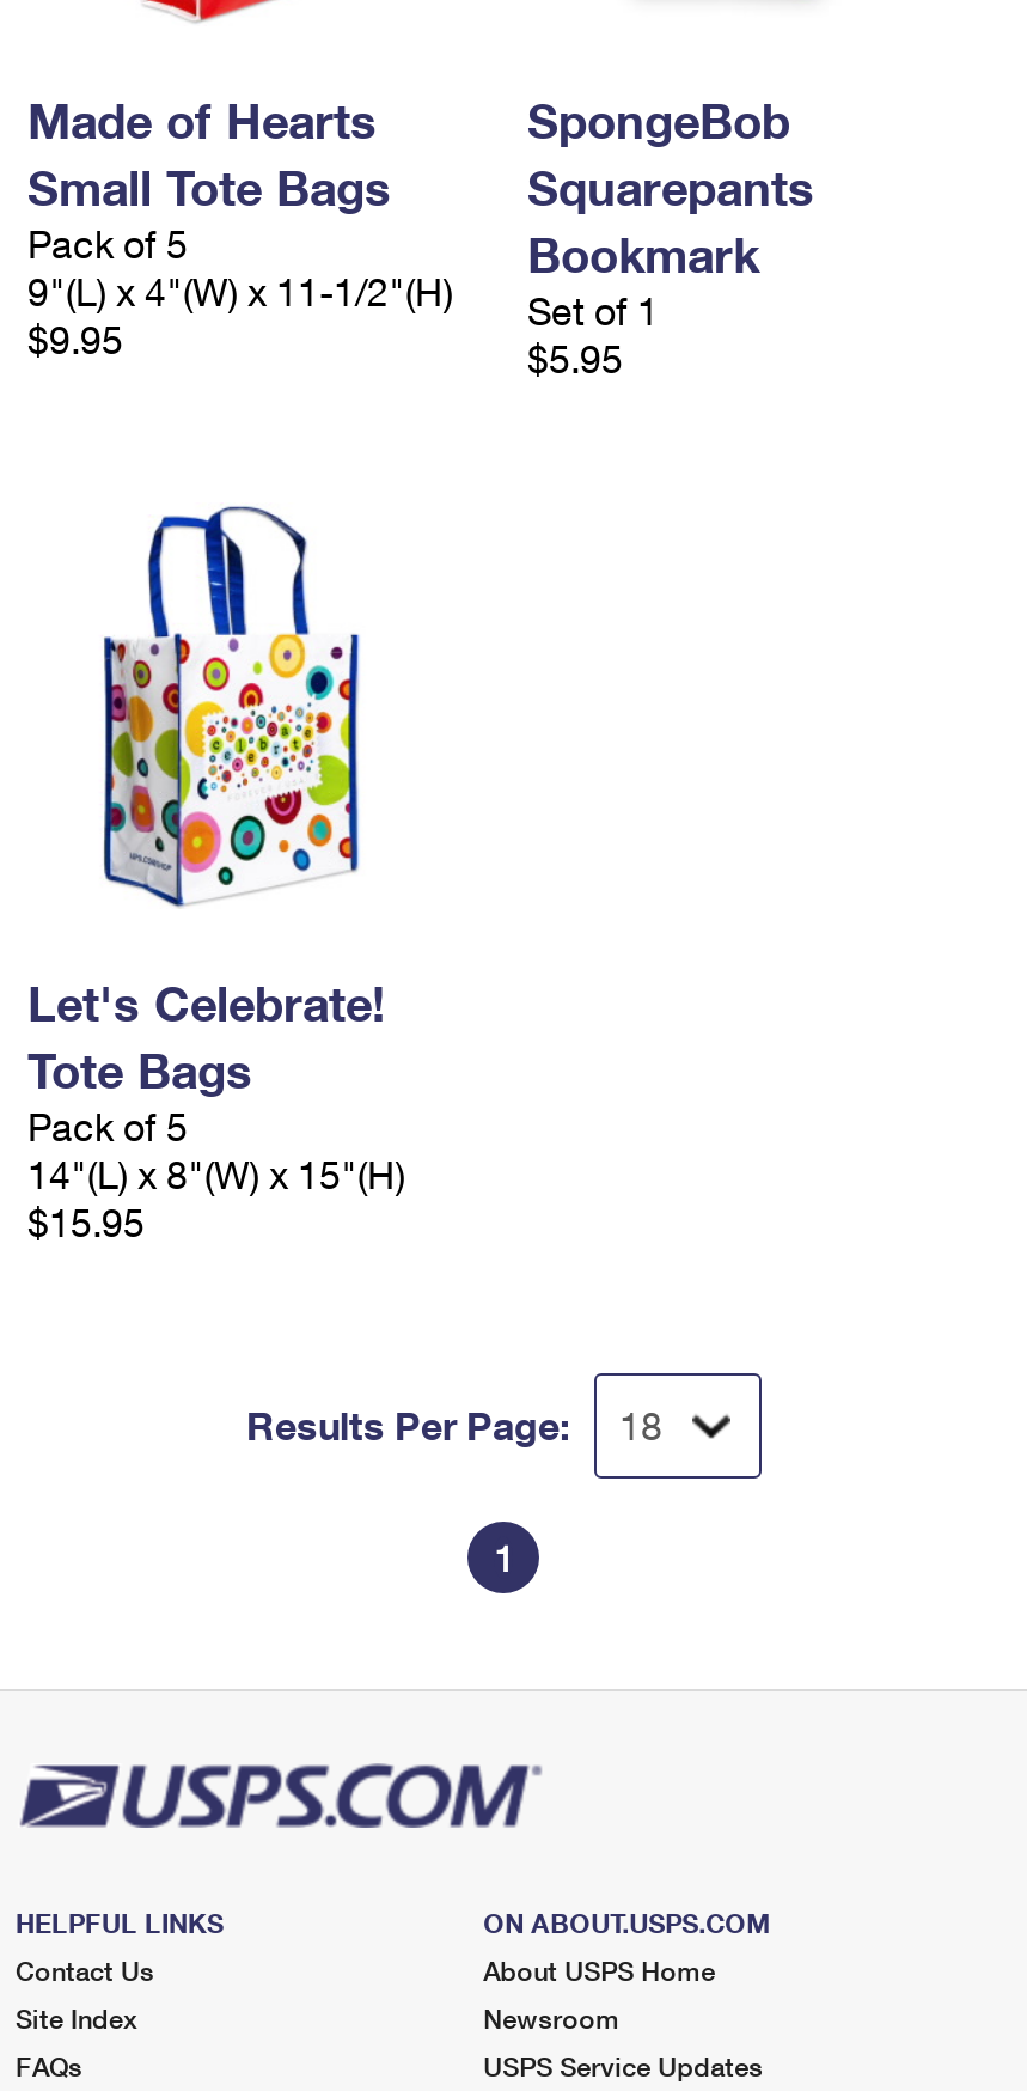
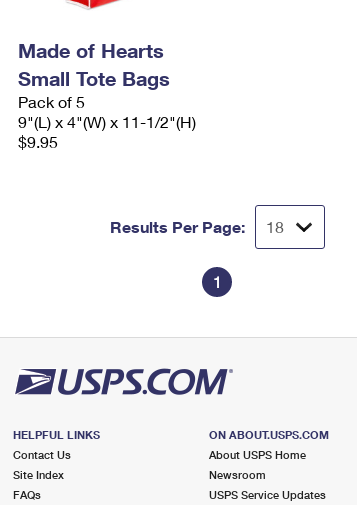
[527,91,814,380] SpongeBob | Squarepants | Bookmark | Set of 1 | $5.95 -> none
[27,505,405,1244] [image] | Let's Celebrate! | Tote Bags | Pack of 5 | 14"(L) x 8"(W) x 15"(H) | $15.95 -> none

